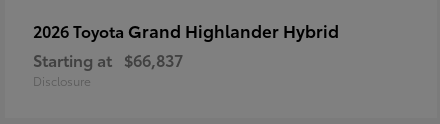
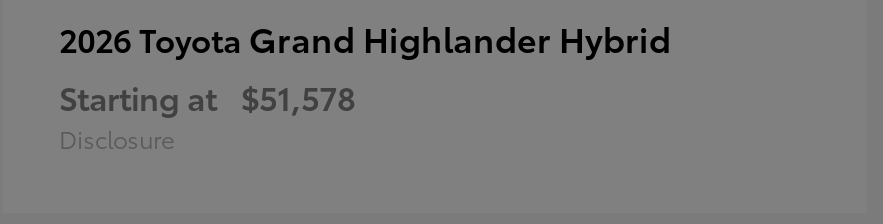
[33,47,183,70] Starting at $66,837 -> [59,72,355,118] Starting at $51,578

